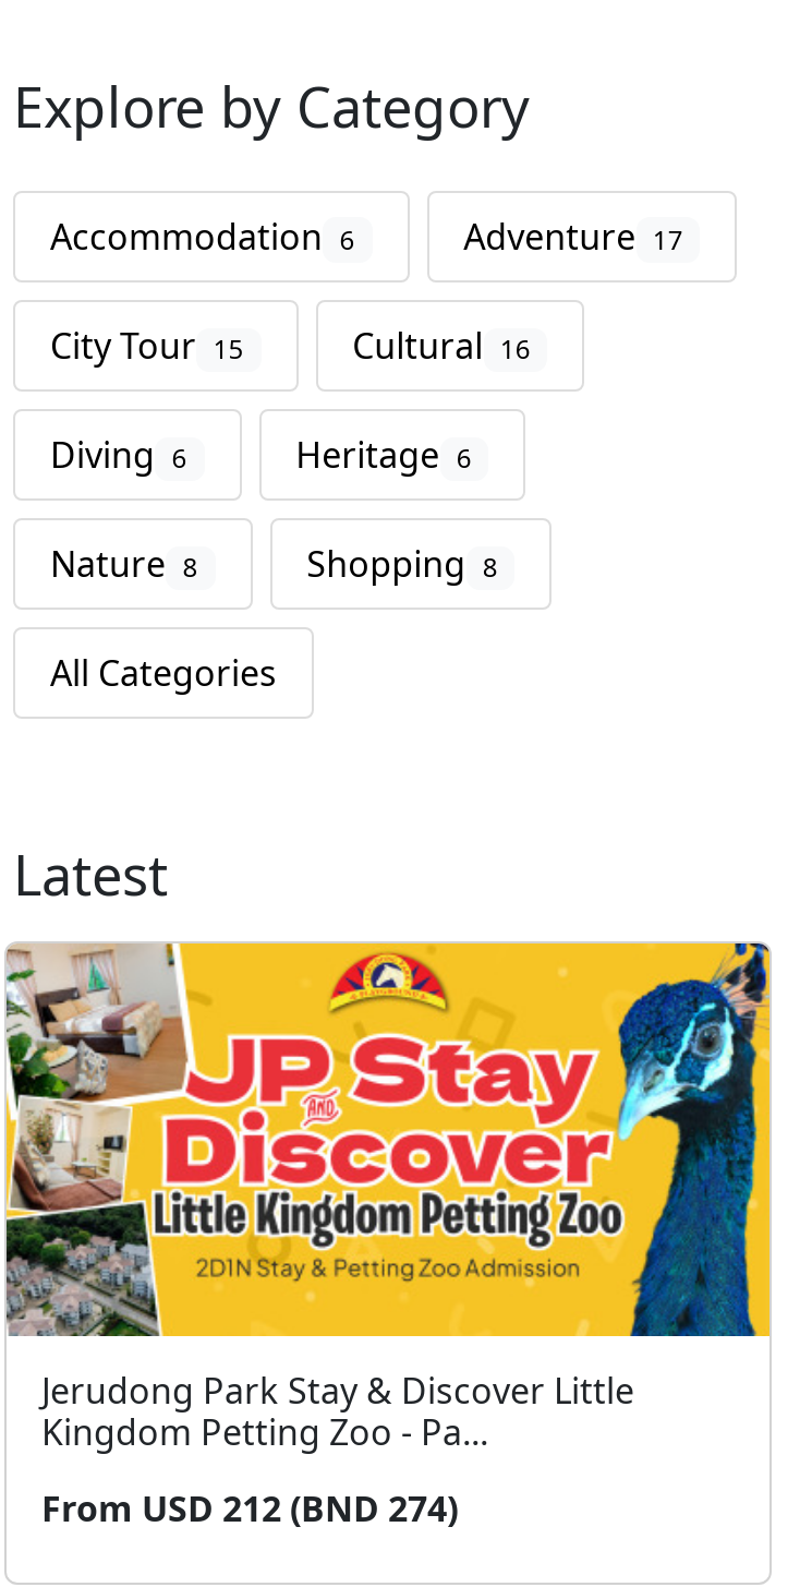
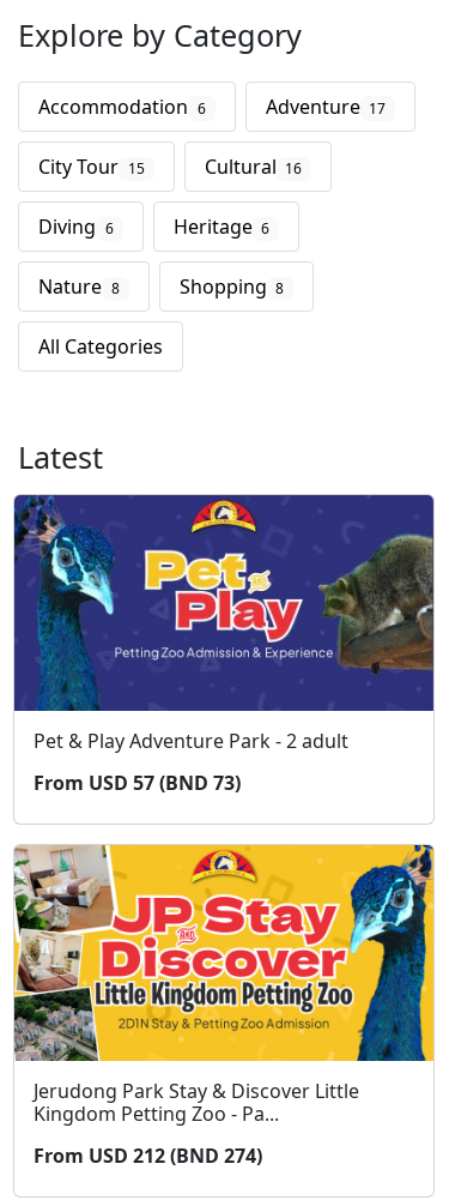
none -> [13,494,435,796] [image] | Pet & Play Adventure Park - 2 adult | From USD 57 (BND 73)

